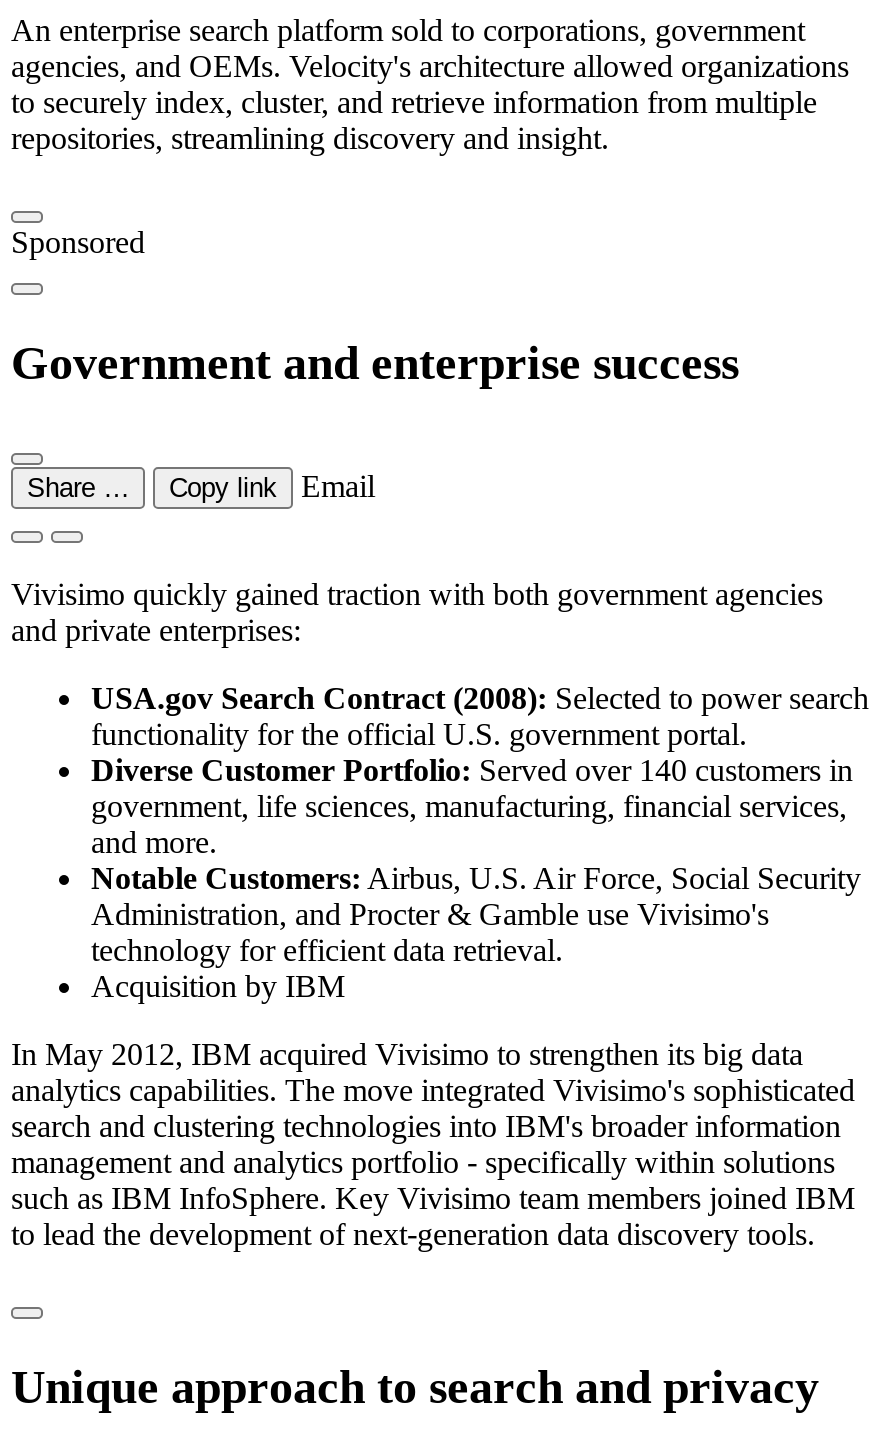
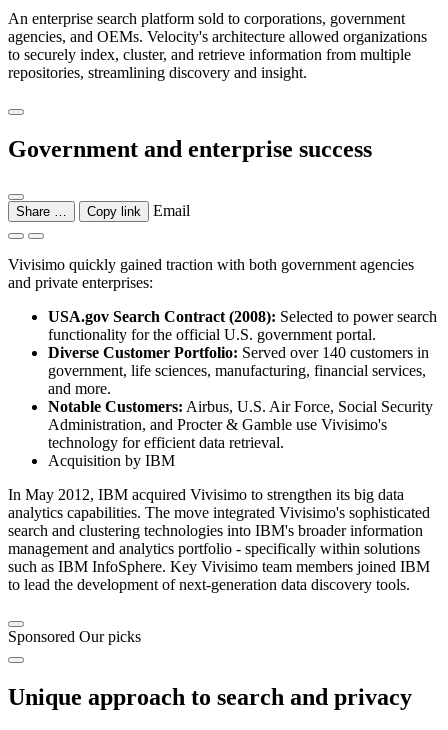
[11,226,145,260] Sponsored -> none
moved [11,337,869,1251] -> [8,136,437,593]: Government and enterprise success | Share … | Copy link | ... | such as IBM InfoSphere. Key Vivisimo team members joined IBM | to lead the development of next-generation data discovery tools.
none -> [8,628,141,645] Sponsored Our picks

